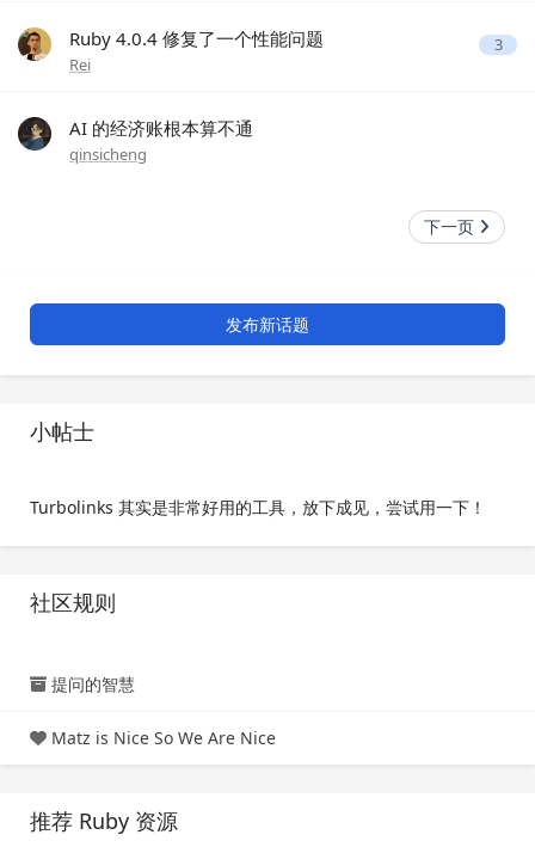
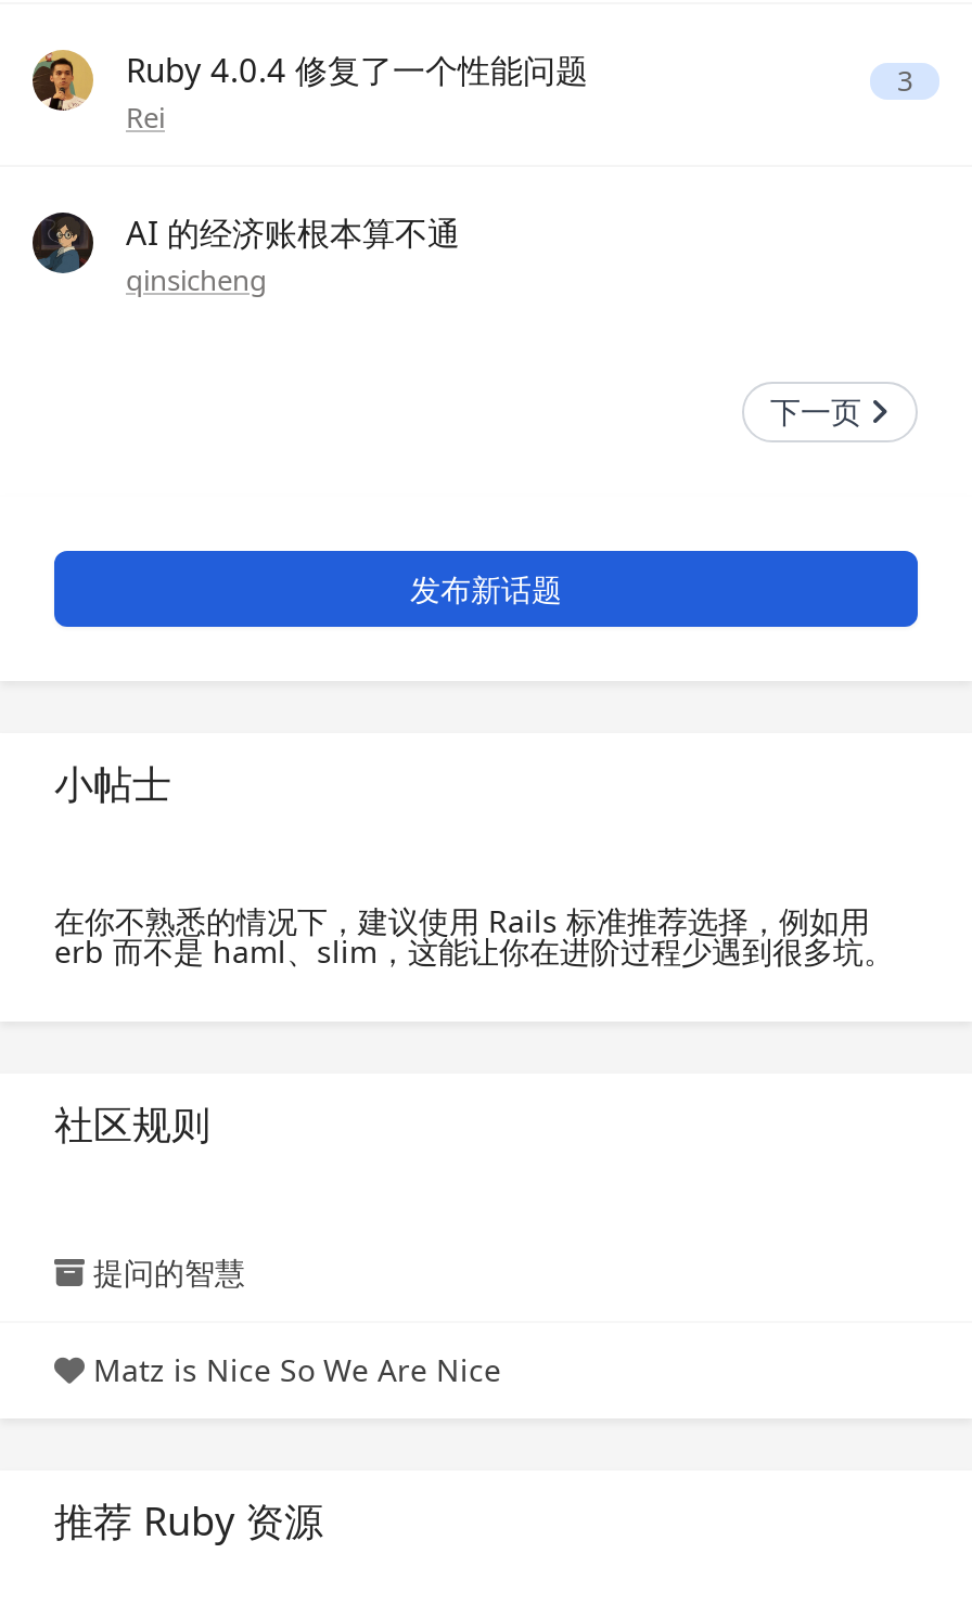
[30,496,486,518] Turbolinks 其实是非常好用的工具，放下成见，尝试用一下！ -> [54,900,894,971] 在你不熟悉的情况下，建议使用 Rails 标准推荐选择，例如用 | erb 而不是 haml、slim，这能让你在进阶过程少遇到很多坑。

